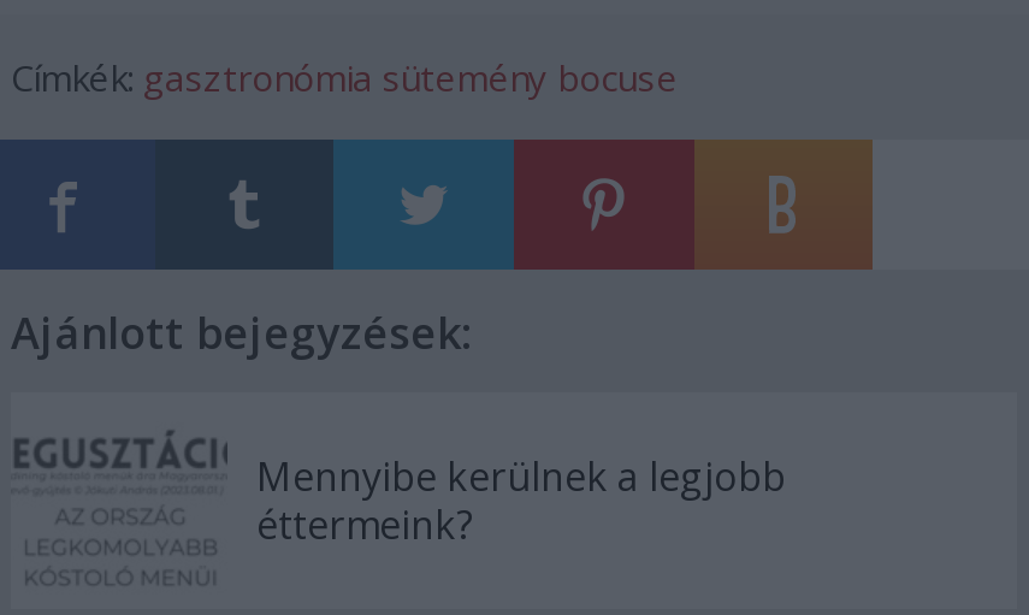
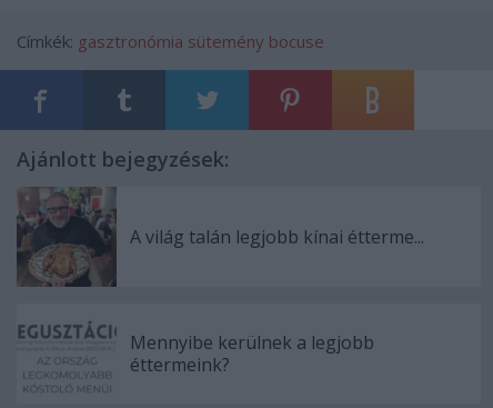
none -> [16,187,424,288] [image] | A világ talán legjobb kínai étterme...

